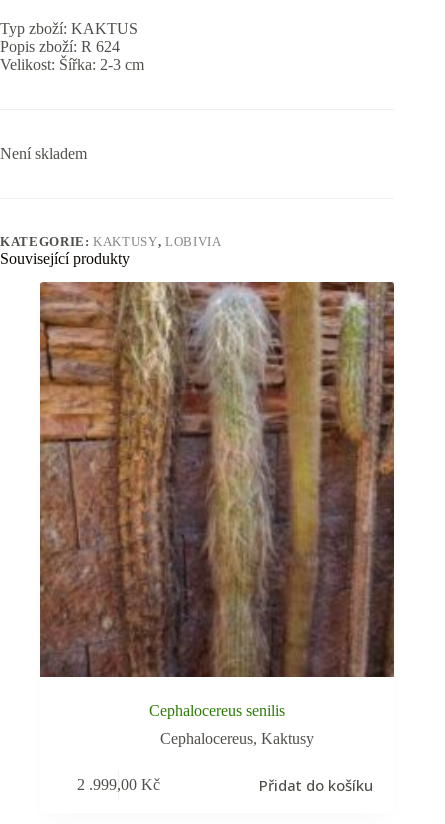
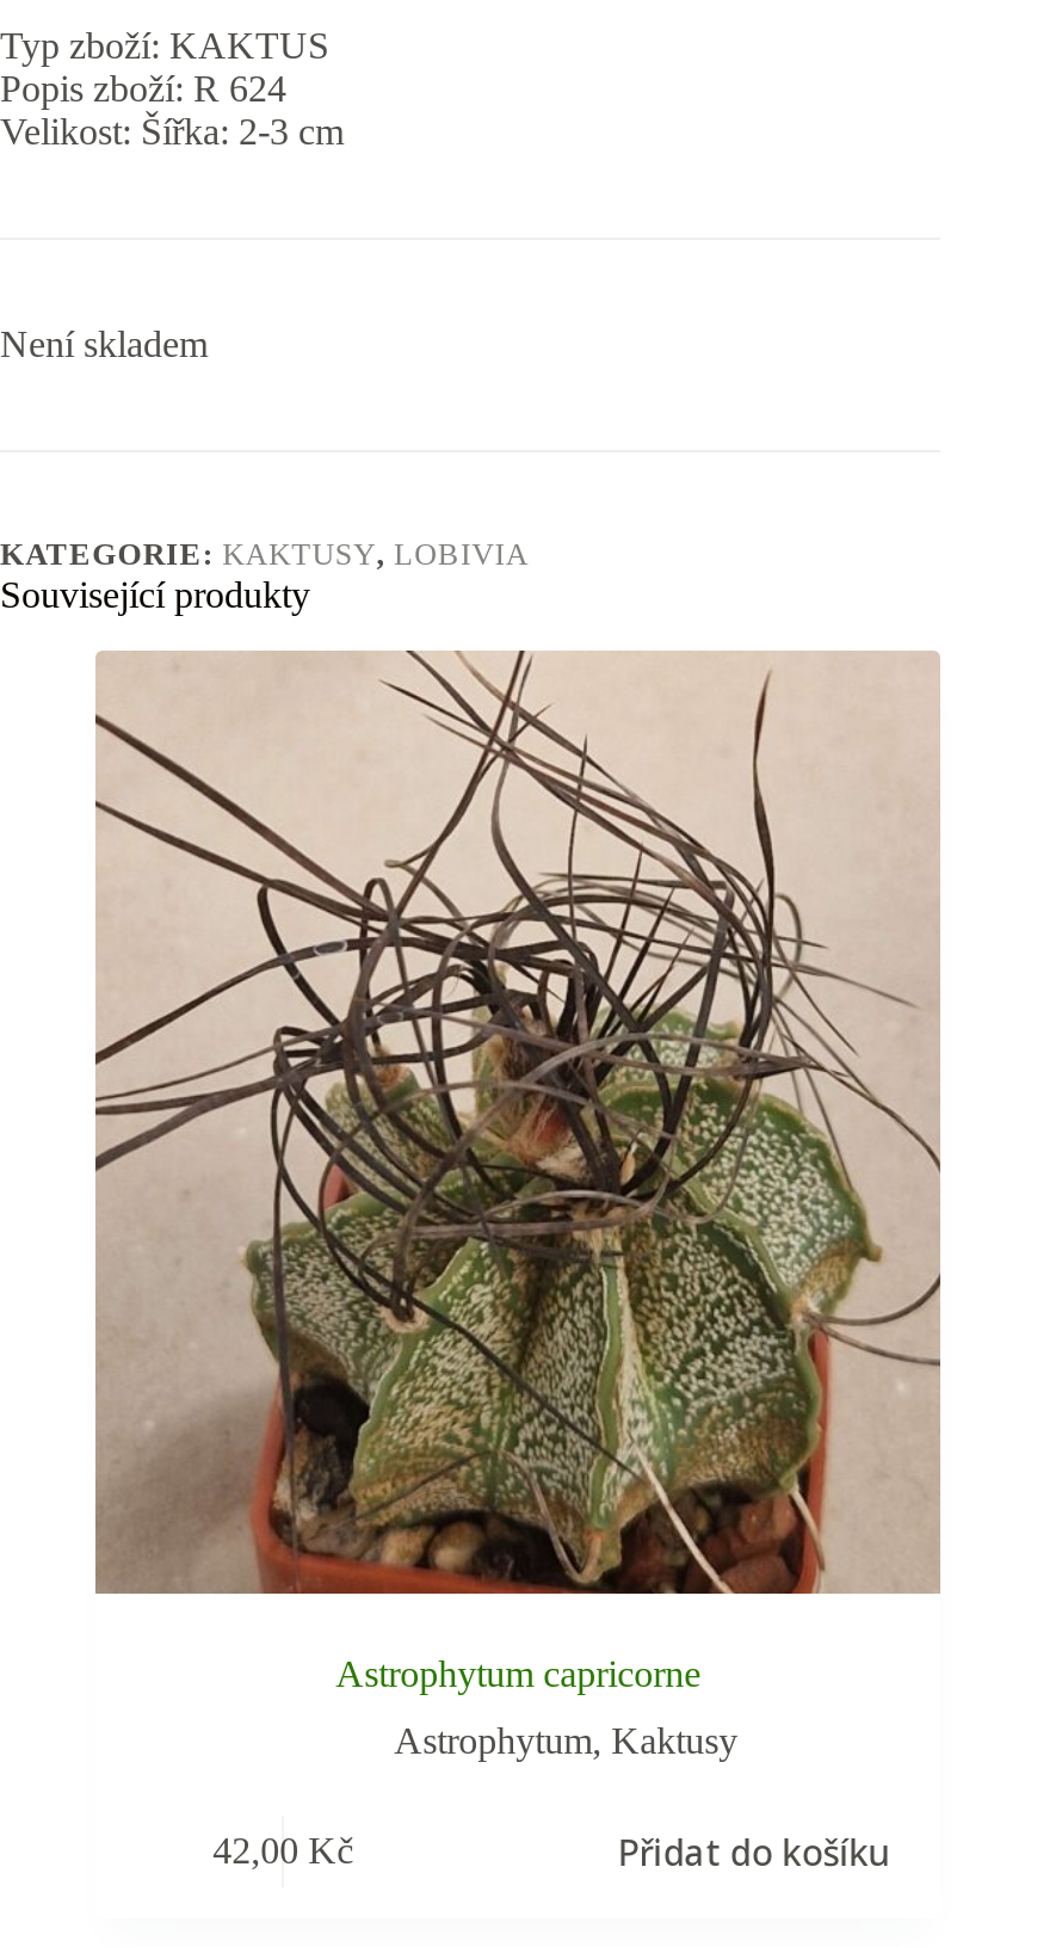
[40,281,394,719] [image] | Cephalocereus senilis -> [95,651,940,1693] [image] | Astrophytum capricorne
[160,730,314,747] Cephalocereus, Kaktusy -> [394,1719,738,1760] Astrophytum, Kaktusy
[77,776,160,793] 2 .999,00 Kč -> [213,1830,353,1871] 42,00 Kč

